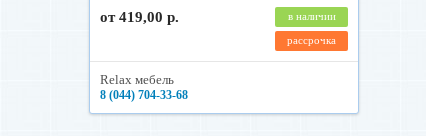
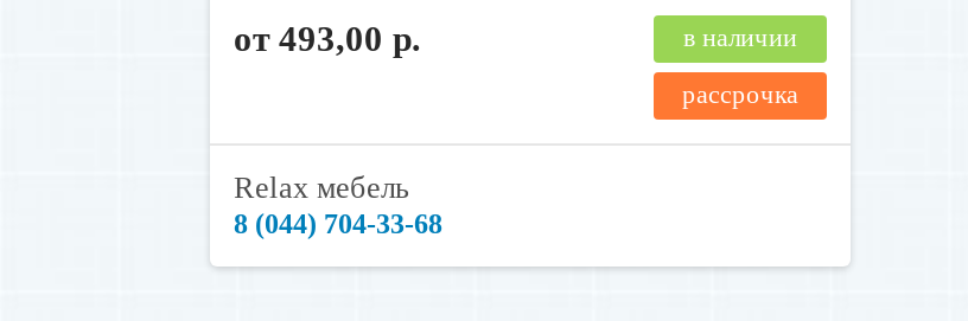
[100,9,179,25] от 419,00 р. -> [234,21,421,59] от 493,00 р.

